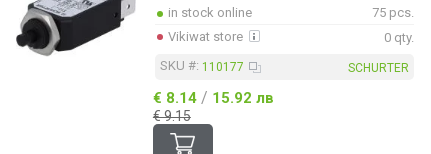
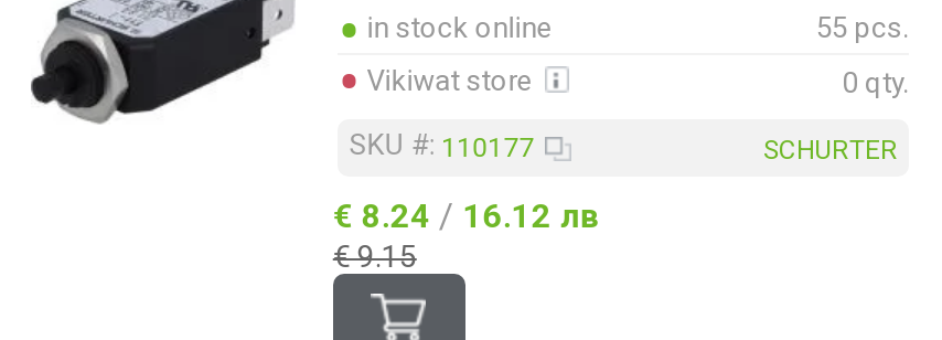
[372,5,414,20] 75 pcs. -> [816,12,909,45] 55 pcs.
[153,88,274,107] € 8.14 / 15.92 лв -> [333,195,600,237] € 8.24 / 16.12 лв

